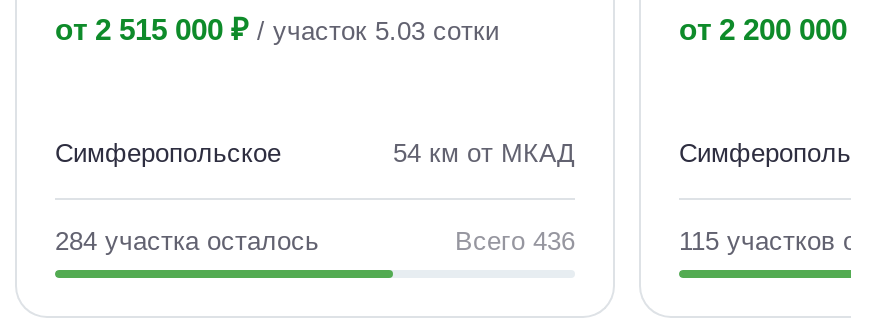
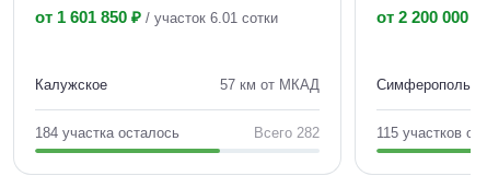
[55,11,499,45] от 2 515 000 ₽ / участок 5.03 сотки -> [35,7,278,26] от 1 601 850 ₽ / участок 6.01 сотки
[55,137,575,167] Симферопольское | 54 км от МКАД -> [35,76,320,93] Калужское | 57 км от МКАД
[55,225,575,255] 284 участка осталось | Всего 436 -> [35,124,320,141] 184 участка осталось | Всего 282

